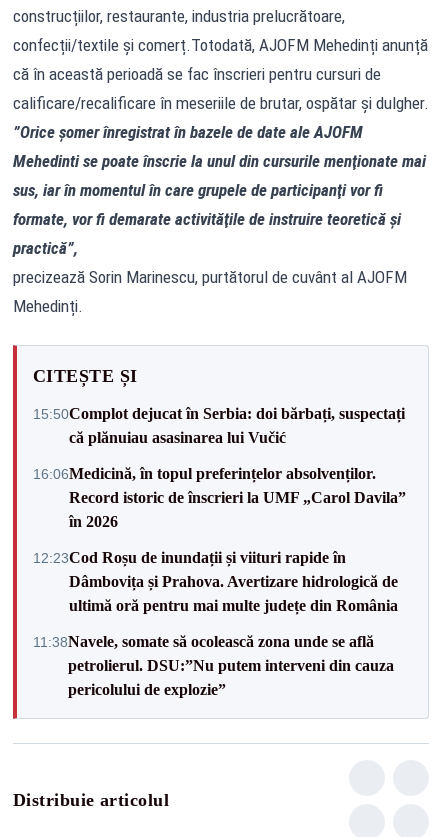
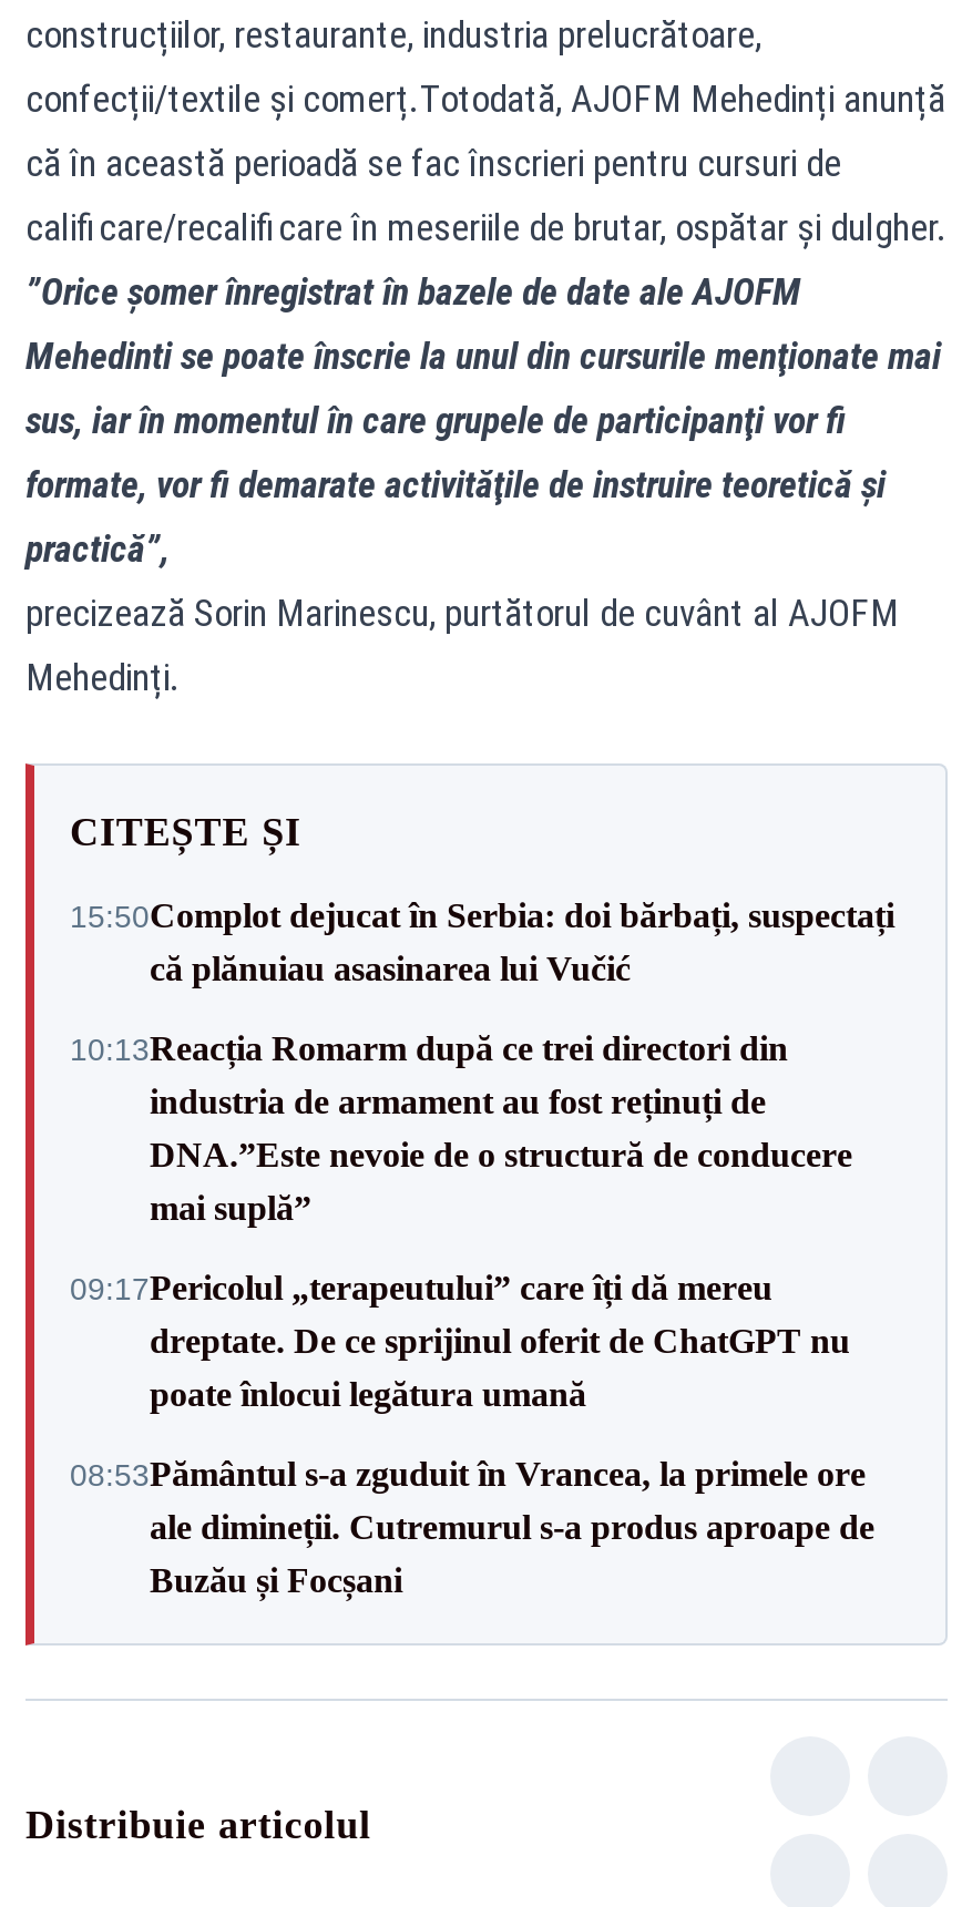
[33,465,406,530] 16:06Medicină, în topul preferințelor absolvenților. | Record istoric de înscrieri la UMF „Carol Davila” | în 2026 -> [70,1030,852,1227] 10:13Reacția Romarm după ce trei directori din | industria de armament au fost reținuți de | DNA.”Este nevoie de o structură de conducere | mai suplă”
[33,549,398,614] 12:23Cod Roșu de inundații și viituri rapide în | Dâmbovița și Prahova. Avertizare hidrologică de | ultimă oră pentru mai multe județe din România -> [70,1269,850,1413] 09:17Pericolul „terapeutului” care îți dă mereu | dreptate. De ce sprijinul oferit de ChatGPT nu | poate înlocui legătura umană
[33,633,394,698] 11:38Navele, somate să ocolească zona unde se află | petrolierul. DSU:”Nu putem interveni din cauza | pericolului de explozie” -> [70,1455,874,1599] 08:53Pământul s-a zguduit în Vrancea, la primele ore | ale dimineții. Cutremurul s-a produs aproape de | Buzău și Focșani

